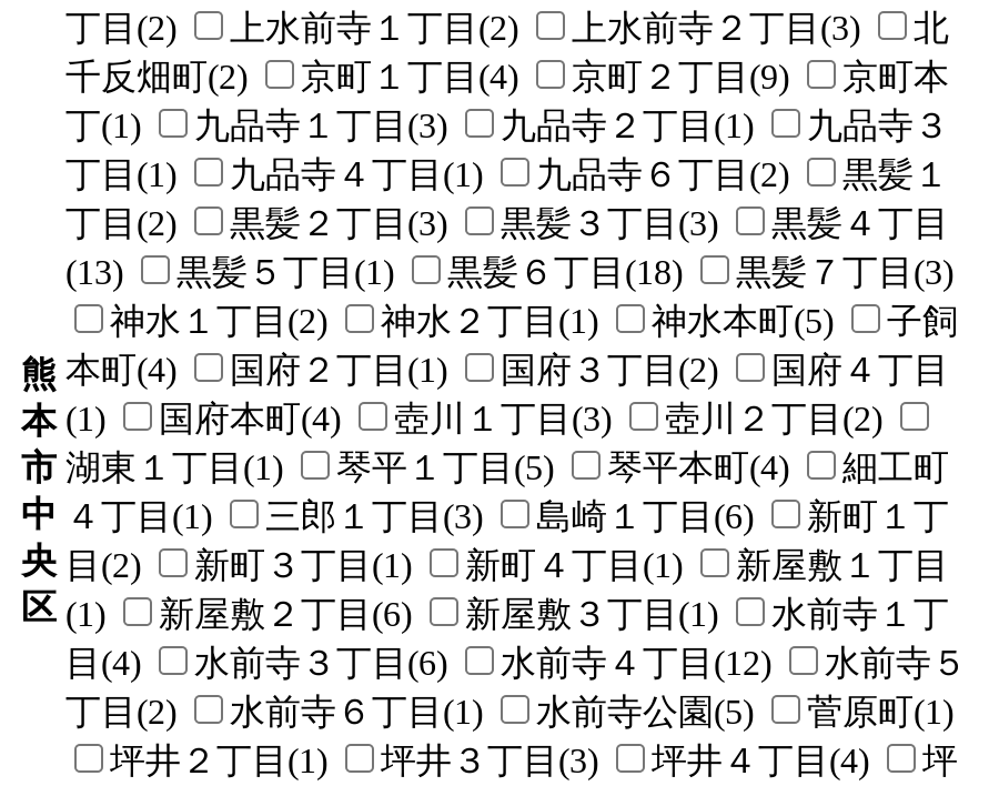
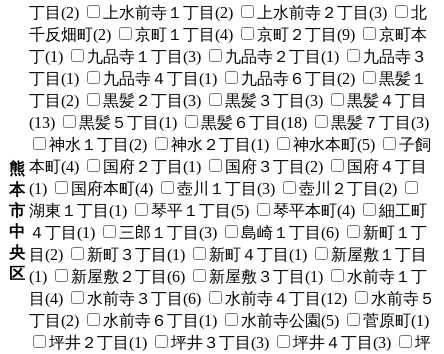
[110,741,958,779] 坪井２丁目(1) 坪井３丁目(3) 坪井４丁目(4) 坪 -> [49,334,431,351] 坪井２丁目(1) 坪井３丁目(3) 坪井４丁目(3) 坪

